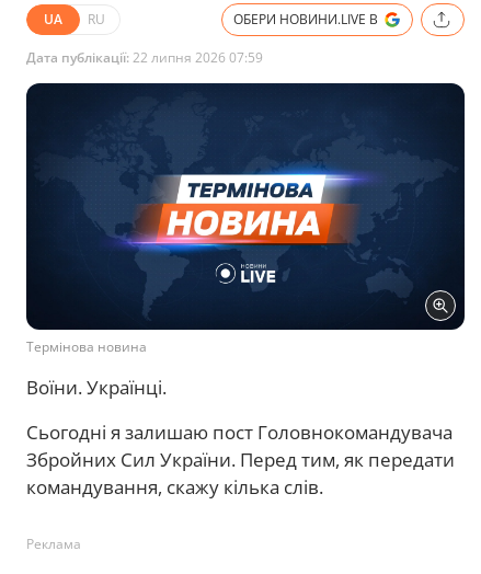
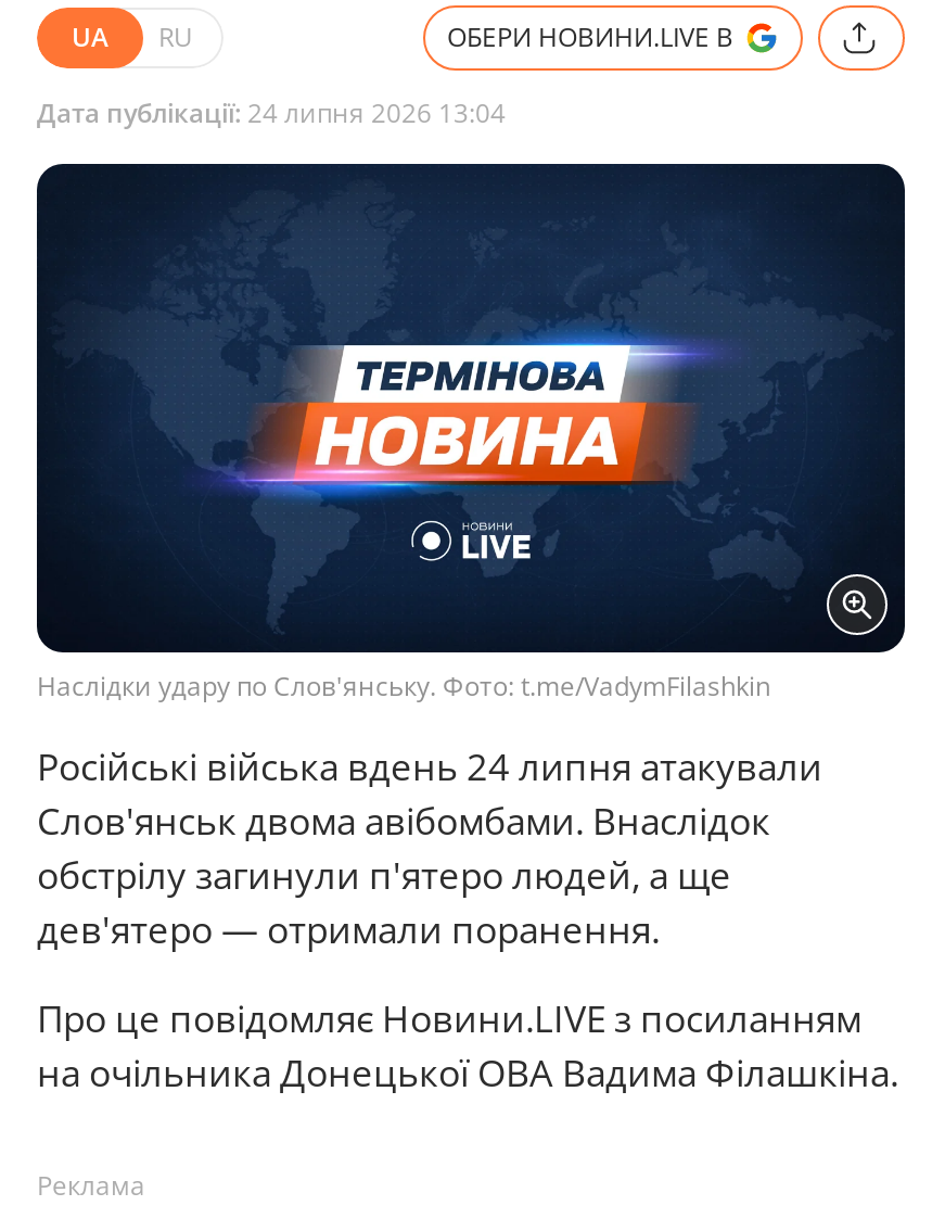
[26,48,263,67] Дата публікації: 22 липня 2026 07:59 -> [37,94,506,131] Дата публікації: 24 липня 2026 13:04
[26,337,147,356] Термінова новина -> [37,667,770,704] Наслідки удару по Слов'янську. Фото: t.me/VadymFilashkin
[26,375,167,400] Воїни. Українці. -> [37,741,822,954] Російські війська вдень 24 липня атакували | Слов'янськ двома авібомбами. Внаслідок | обстрілу загинули п'ятеро людей, а ще | дев'ятеро — отримали поранення.
[26,419,455,499] Сьогодні я залишаю пост Головнокомандувача | Збройних Сил України. Перед тим, як передати | командування, скажу кілька слів. -> [37,993,898,1097] Про це повідомляє Новини.LIVE з посиланням | на очільника Донецької ОВА Вадима Філашкіна.

